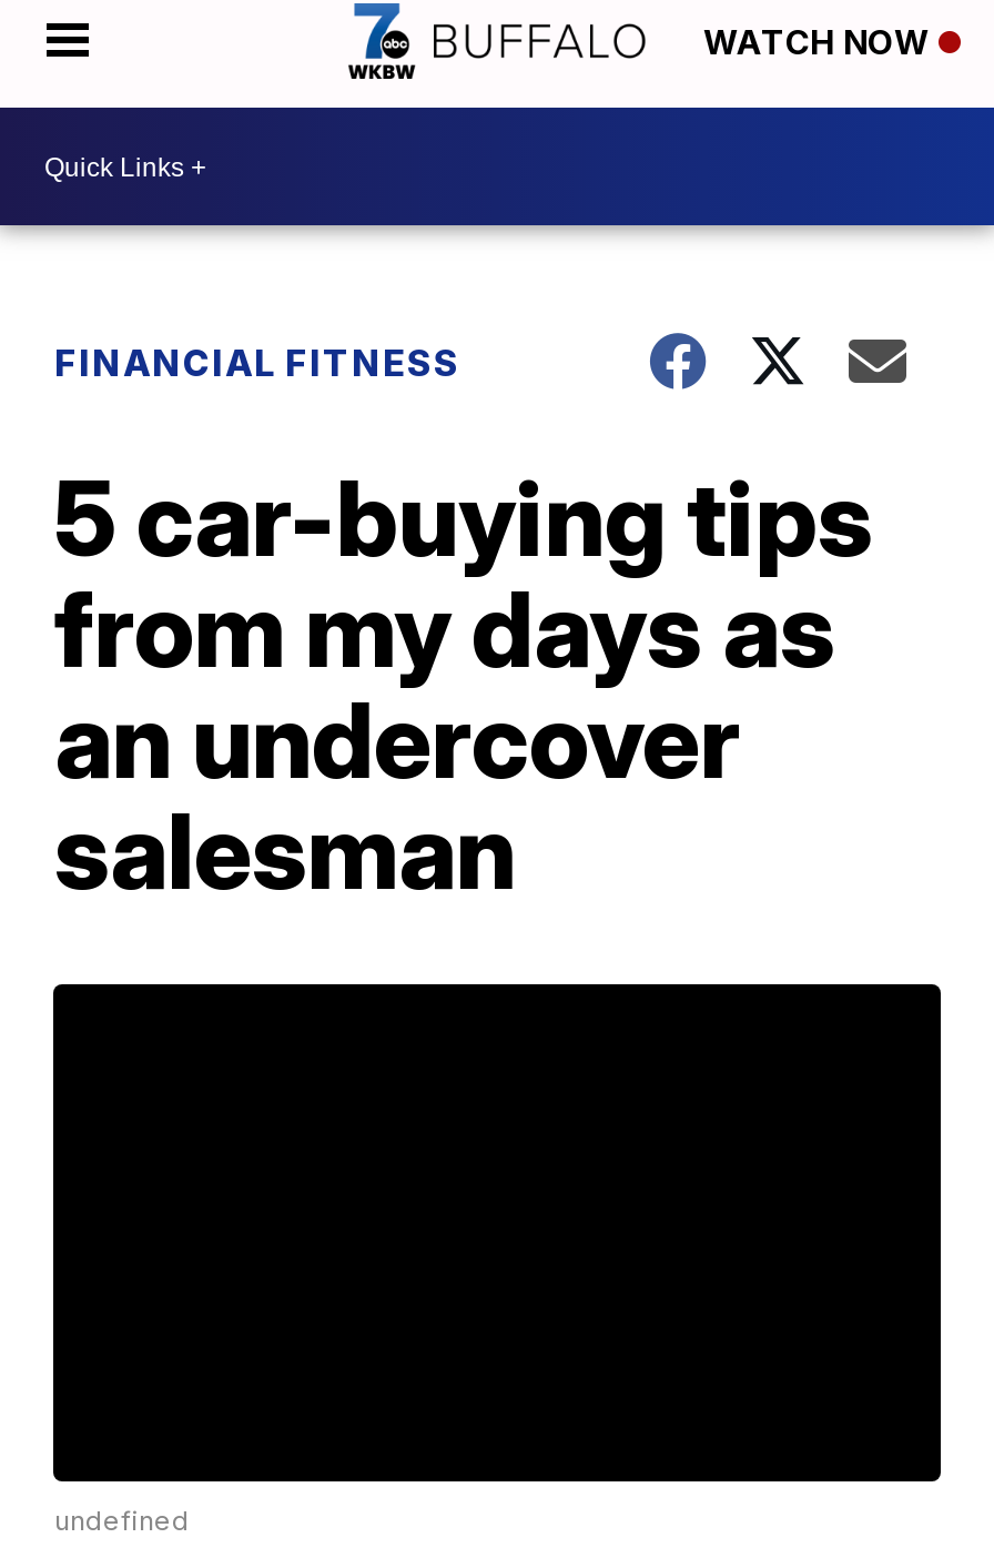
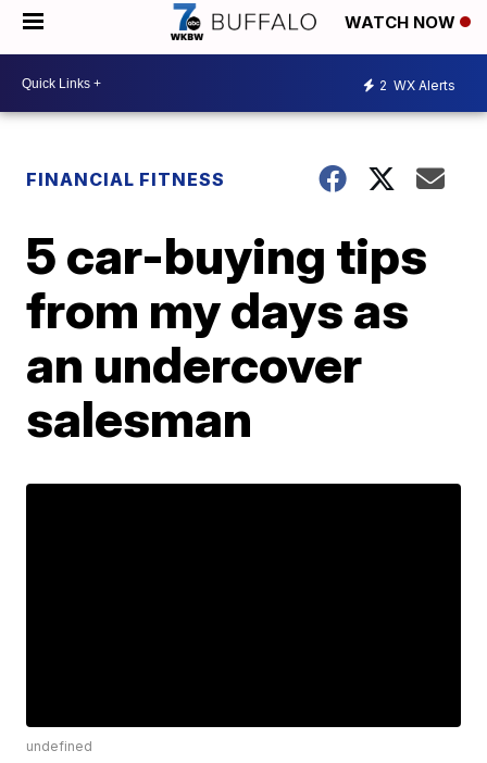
none -> [379,77,455,93] 2 WX Alerts

